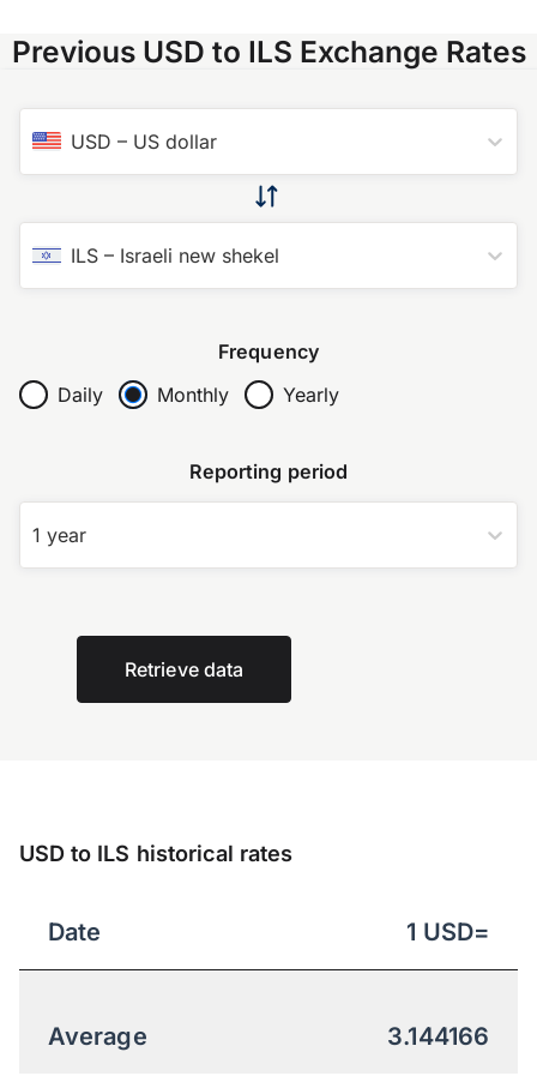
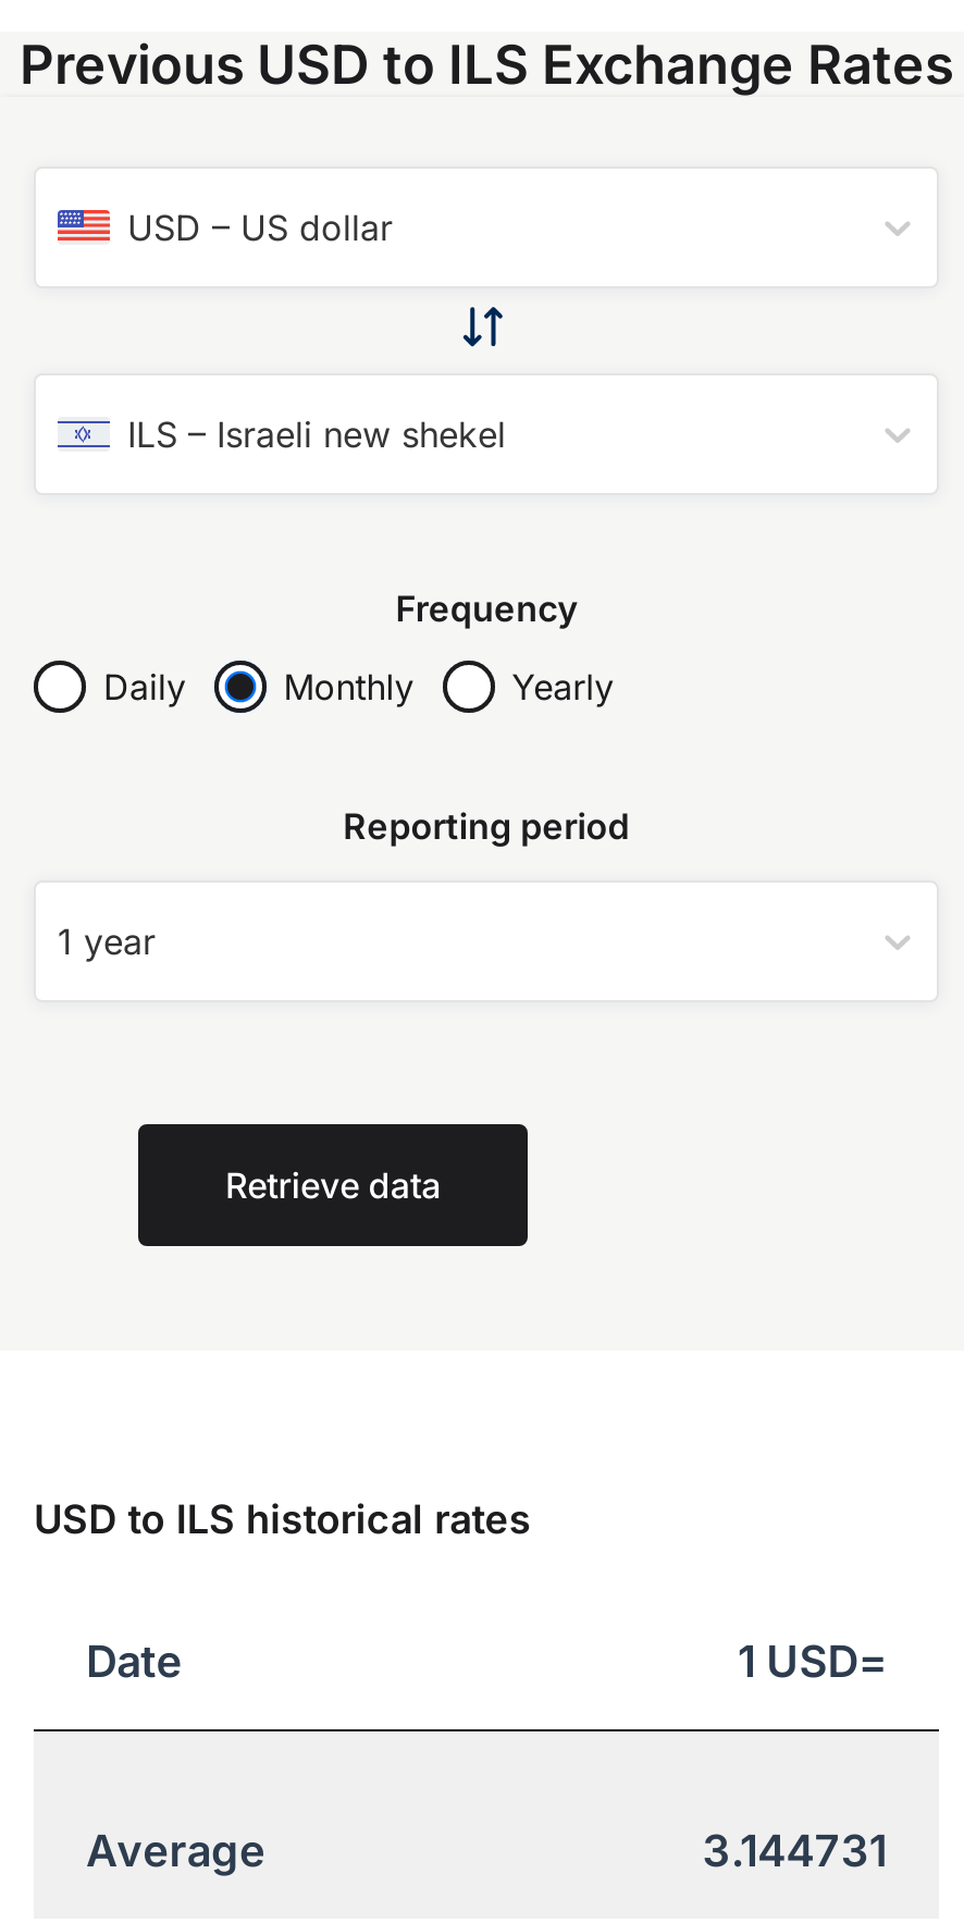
[388,1022,489,1051] 3.144166 -> [702,1825,887,1877] 3.144731

